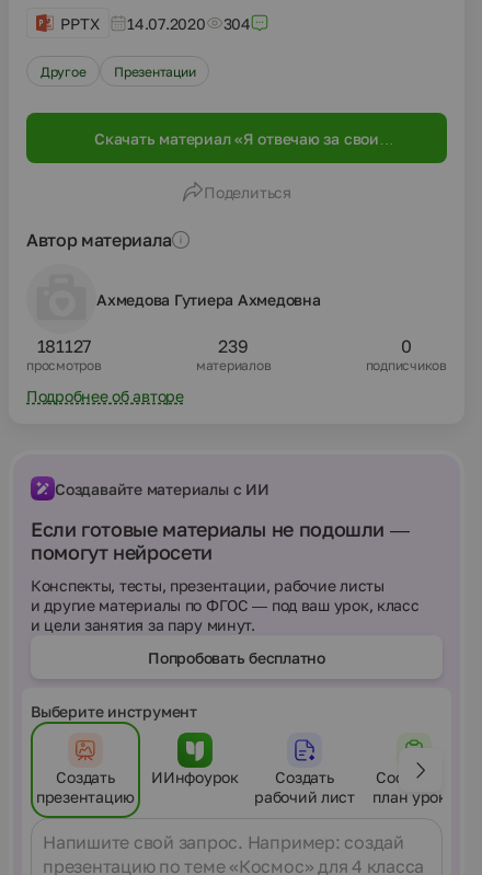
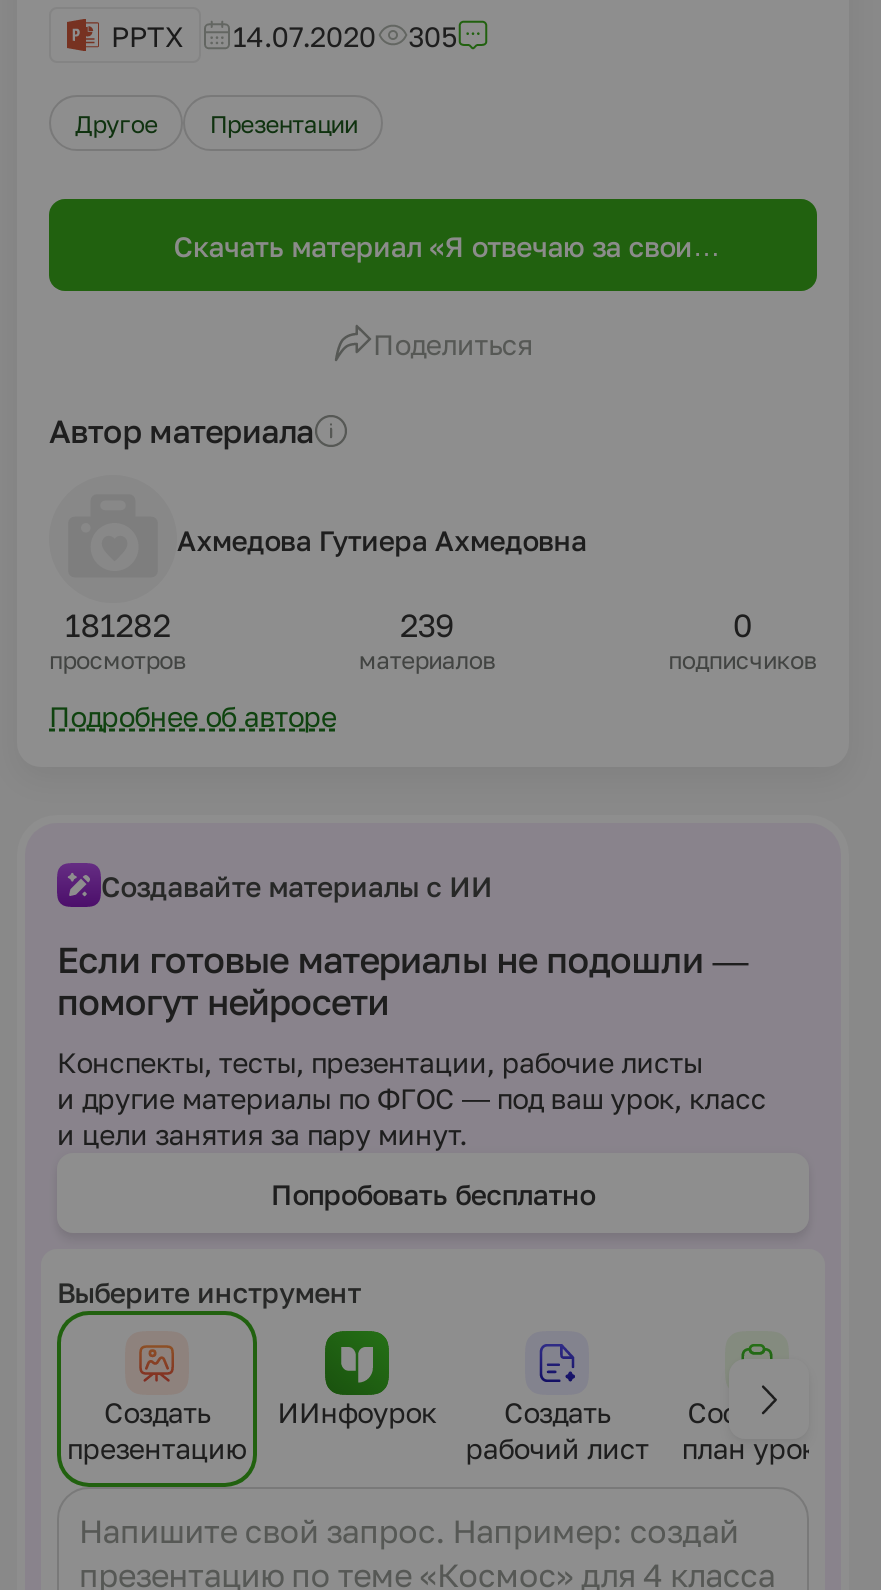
[60,14,251,32] PPTX 14.07.2020 304 -> [111,18,457,52] PPTX 14.07.2020 305
[37,335,91,357] 181127 -> [65,605,170,645] 181282

